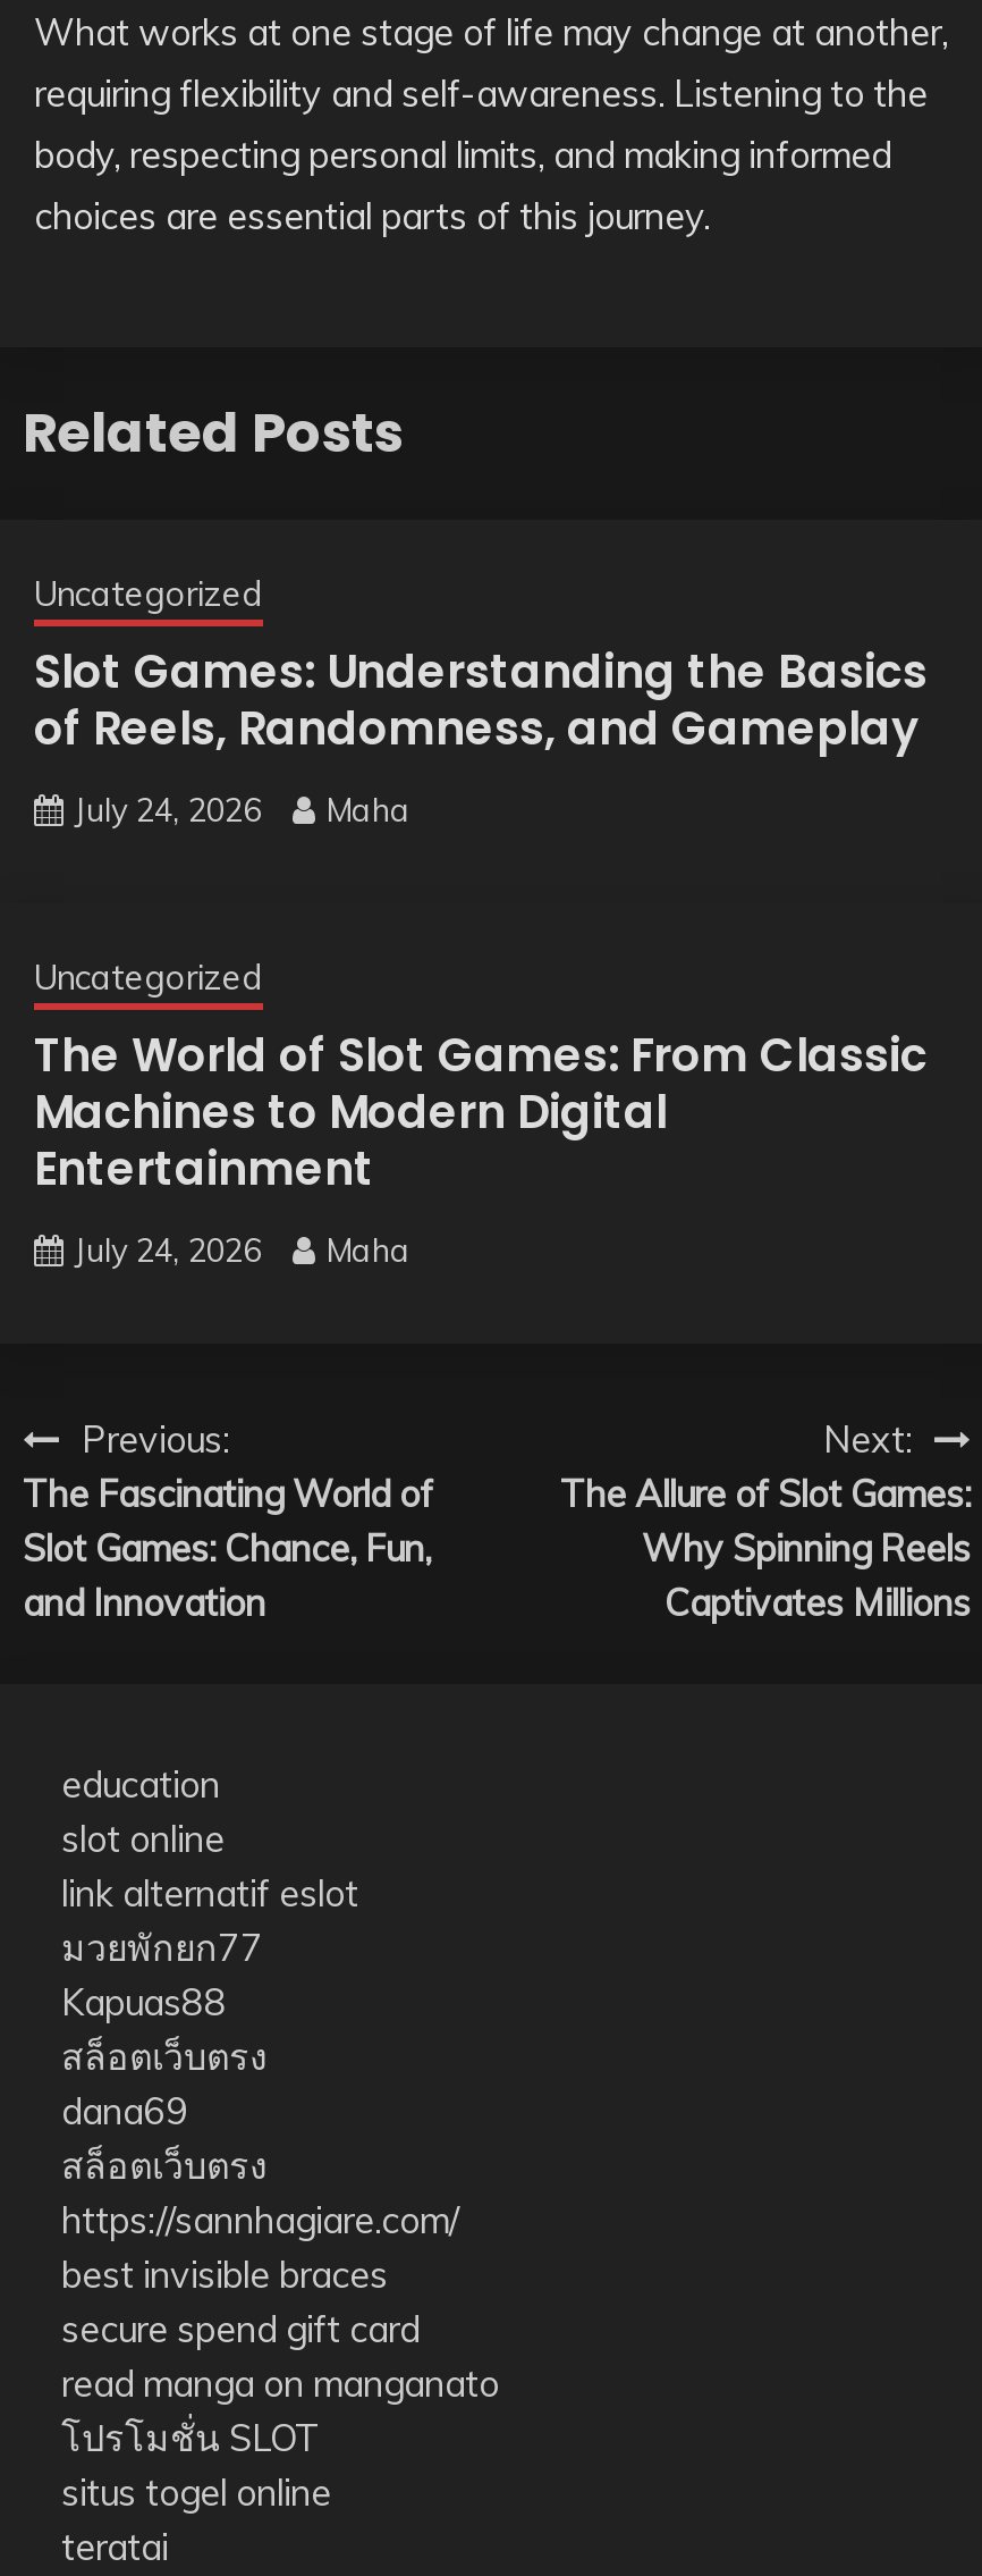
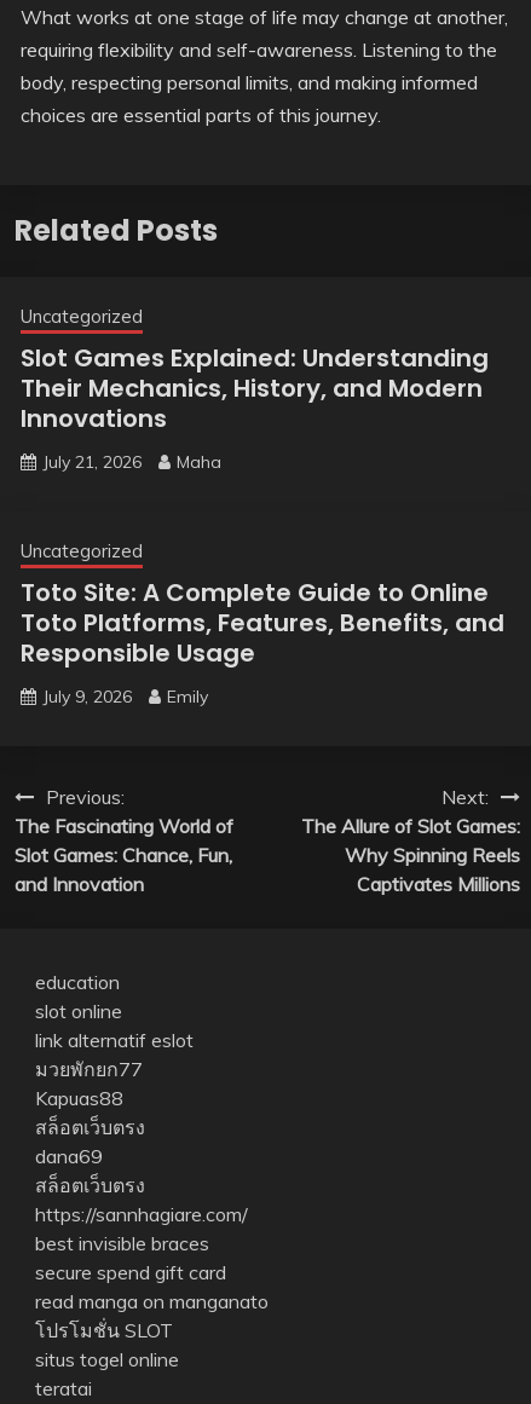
[34,639,928,759] Slot Games: Understanding the Basics | of Reels, Randomness, and Gameplay -> [21,341,489,435] Slot Games Explained: Understanding | Their Mechanics, History, and Modern | Innovations
[75,789,410,830] July 24, 2026 Maha -> [42,451,221,472] July 21, 2026 Maha
[34,1023,928,1200] The World of Slot Games: From Classic | Machines to Modern Digital | Entertainment -> [21,575,504,669] Toto Site: A Complete Guide to Online | Toto Platforms, Features, Benefits, and | Responsible Usage
[75,1229,410,1270] July 24, 2026 | Maha -> [42,685,208,707] July 9, 2026 | Emily

